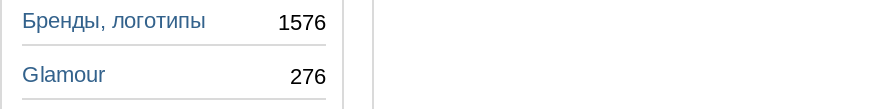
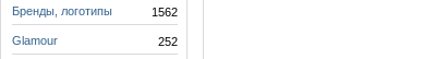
[278,10,326,34] 1576 -> [152,5,178,19] 1562
[290,64,326,88] 276 -> [158,35,178,48] 252

